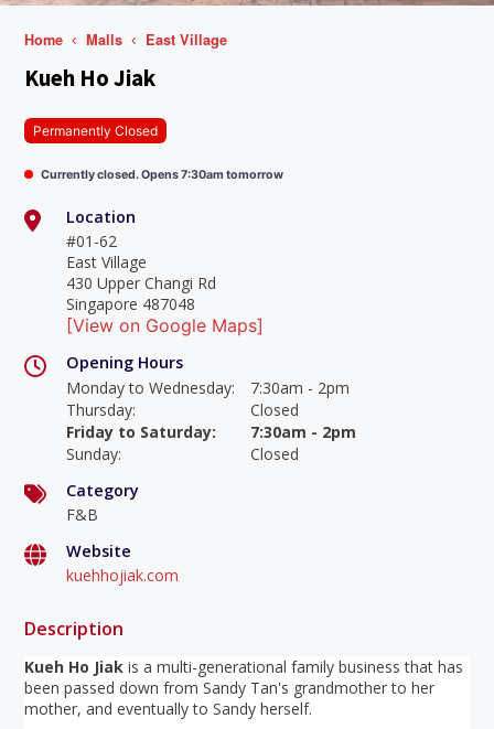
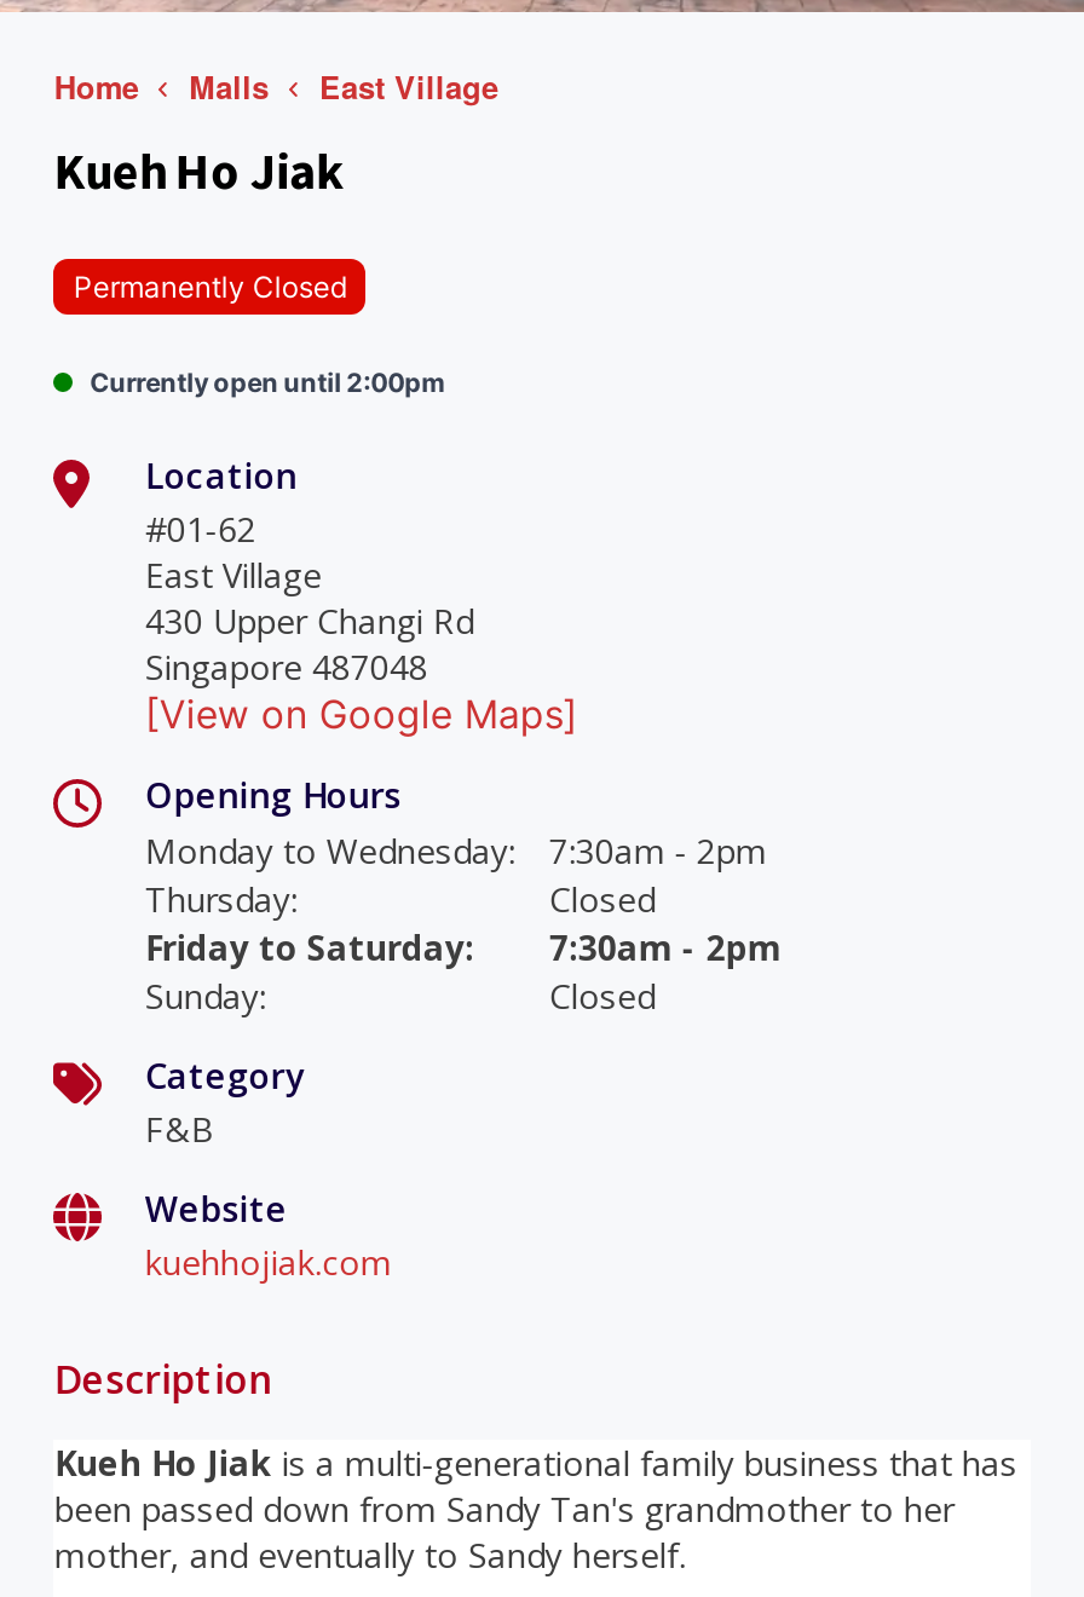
[41,168,283,182] Currently closed. Opens 7:30am tomorrow -> [90,368,445,399] Currently open until 2:00pm

